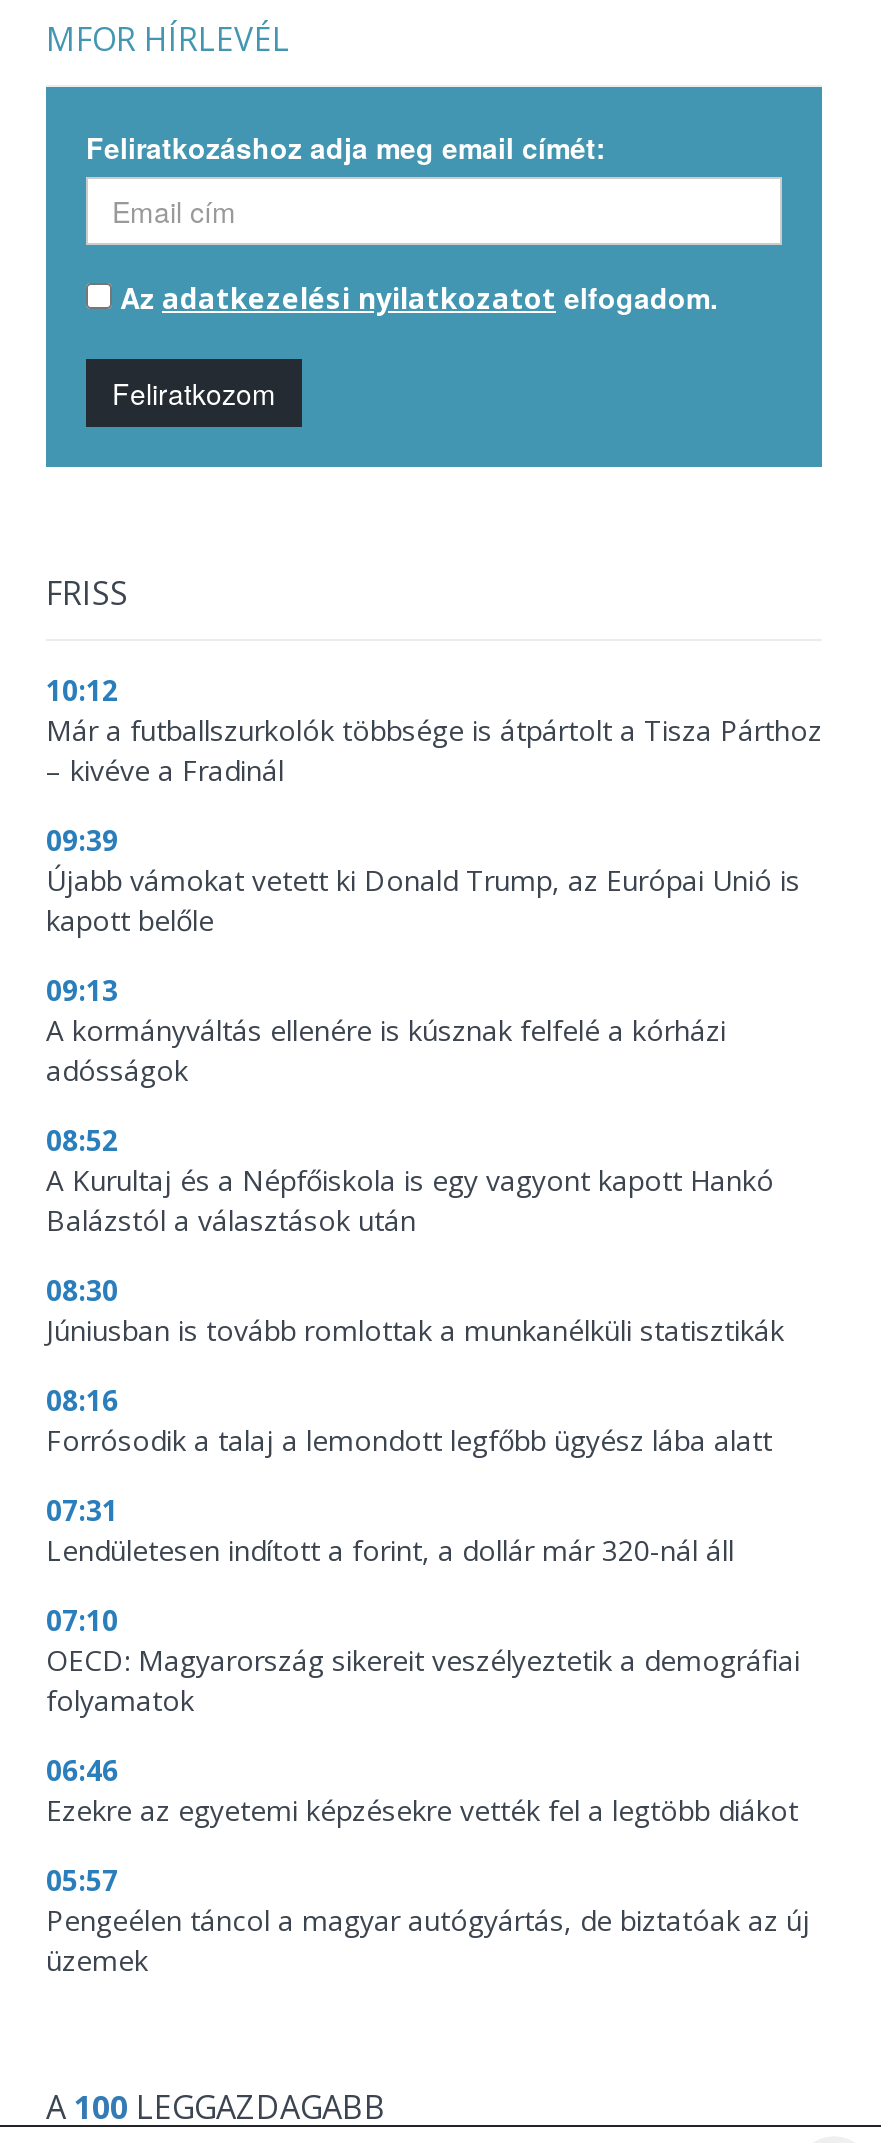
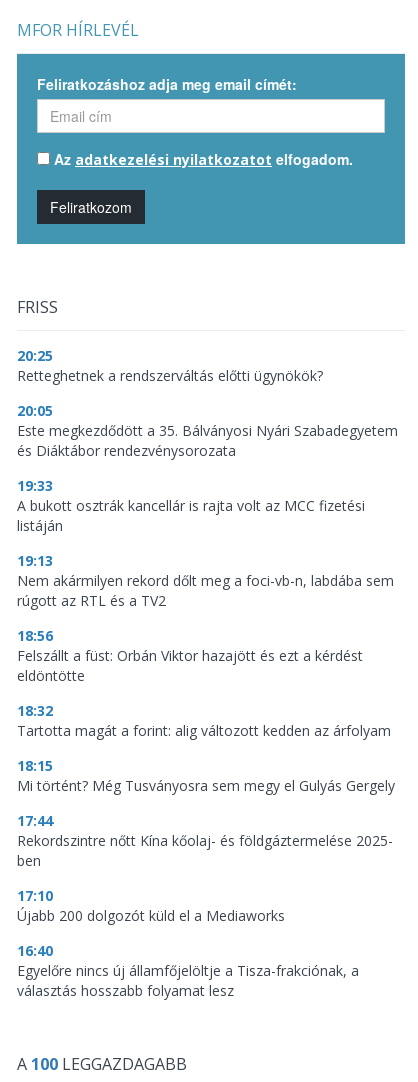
[46,672,822,790] 10:12 | Már a futballszurkolók többsége is átpártolt a Tisza Párthoz | – kivéve a Fradinál -> [17,346,323,385] 20:25 | Retteghetnek a rendszerváltás előtti ügynökök?
[46,822,800,940] 09:39 | Újabb vámokat vetett ki Donald Trump, az Európai Unió is | kapott belőle -> [17,401,398,460] 20:05 | Este megkezdődött a 35. Bálványosi Nyári Szabadegyetem | és Diáktábor rendezvénysorozata
[46,972,726,1090] 09:13 | A kormányváltás ellenére is kúsznak felfelé a kórházi | adósságok -> [17,476,365,535] 19:33 | A bukott osztrák kancellár is rajta volt az MCC fizetési | listáján
[46,1122,774,1240] 08:52 | A Kurultaj és a Népfőiskola is egy vagyont kapott Hankó | Balázstól a választások után -> [17,551,394,610] 19:13 | Nem akármilyen rekord dőlt meg a foci-vb-n, labdába sem | rúgott az RTL és a TV2
[46,1272,784,1350] 08:30 | Júniusban is tovább romlottak a munkanélküli statisztikák -> [17,626,363,685] 18:56 | Felszállt a füst: Orbán Viktor hazajött és ezt a kérdést | eldöntötte
[46,1382,772,1460] 08:16 | Forrósodik a talaj a lemondott legfőbb ügyész lába alatt -> [17,701,391,740] 18:32 | Tartotta magát a forint: alig változott kedden az árfolyam
[46,1492,734,1570] 07:31 | Lendületesen indított a forint, a dollár már 320-nál áll -> [17,756,395,795] 18:15 | Mi történt? Még Tusványosra sem megy el Gulyás Gergely
[46,1602,800,1720] 07:10 | OECD: Magyarország sikereit veszélyeztetik a demográfiai | folyamatok -> [17,811,393,870] 17:44 | Rekordszintre nőtt Kína kőolaj- és földgáztermelése 2025- | ben
[46,1752,798,1830] 06:46 | Ezekre az egyetemi képzésekre vették fel a legtöbb diákot -> [17,886,285,925] 17:10 | Újabb 200 dolgozót küld el a Mediaworks
[46,1862,810,1980] 05:57 | Pengeélen táncol a magyar autógyártás, de biztatóak az új | üzemek -> [17,941,359,1000] 16:40 | Egyelőre nincs új államfőjelöltje a Tisza-frakciónak, a | választás hosszabb folyamat lesz

